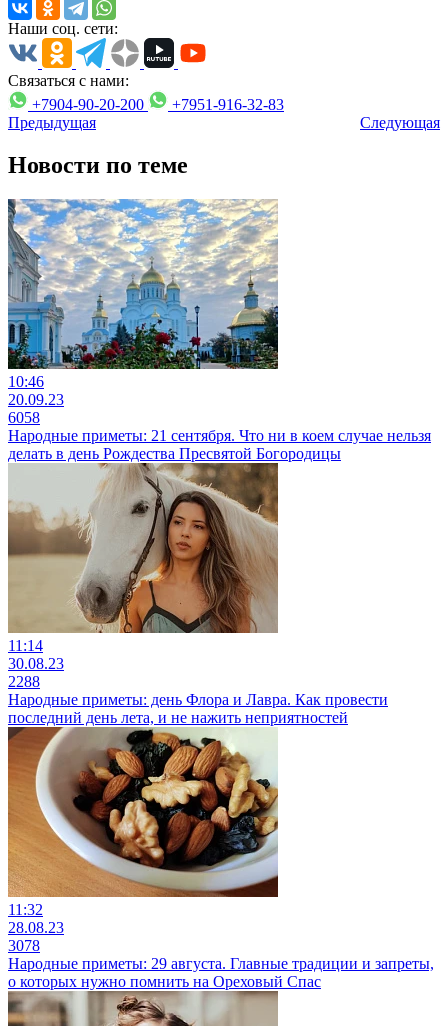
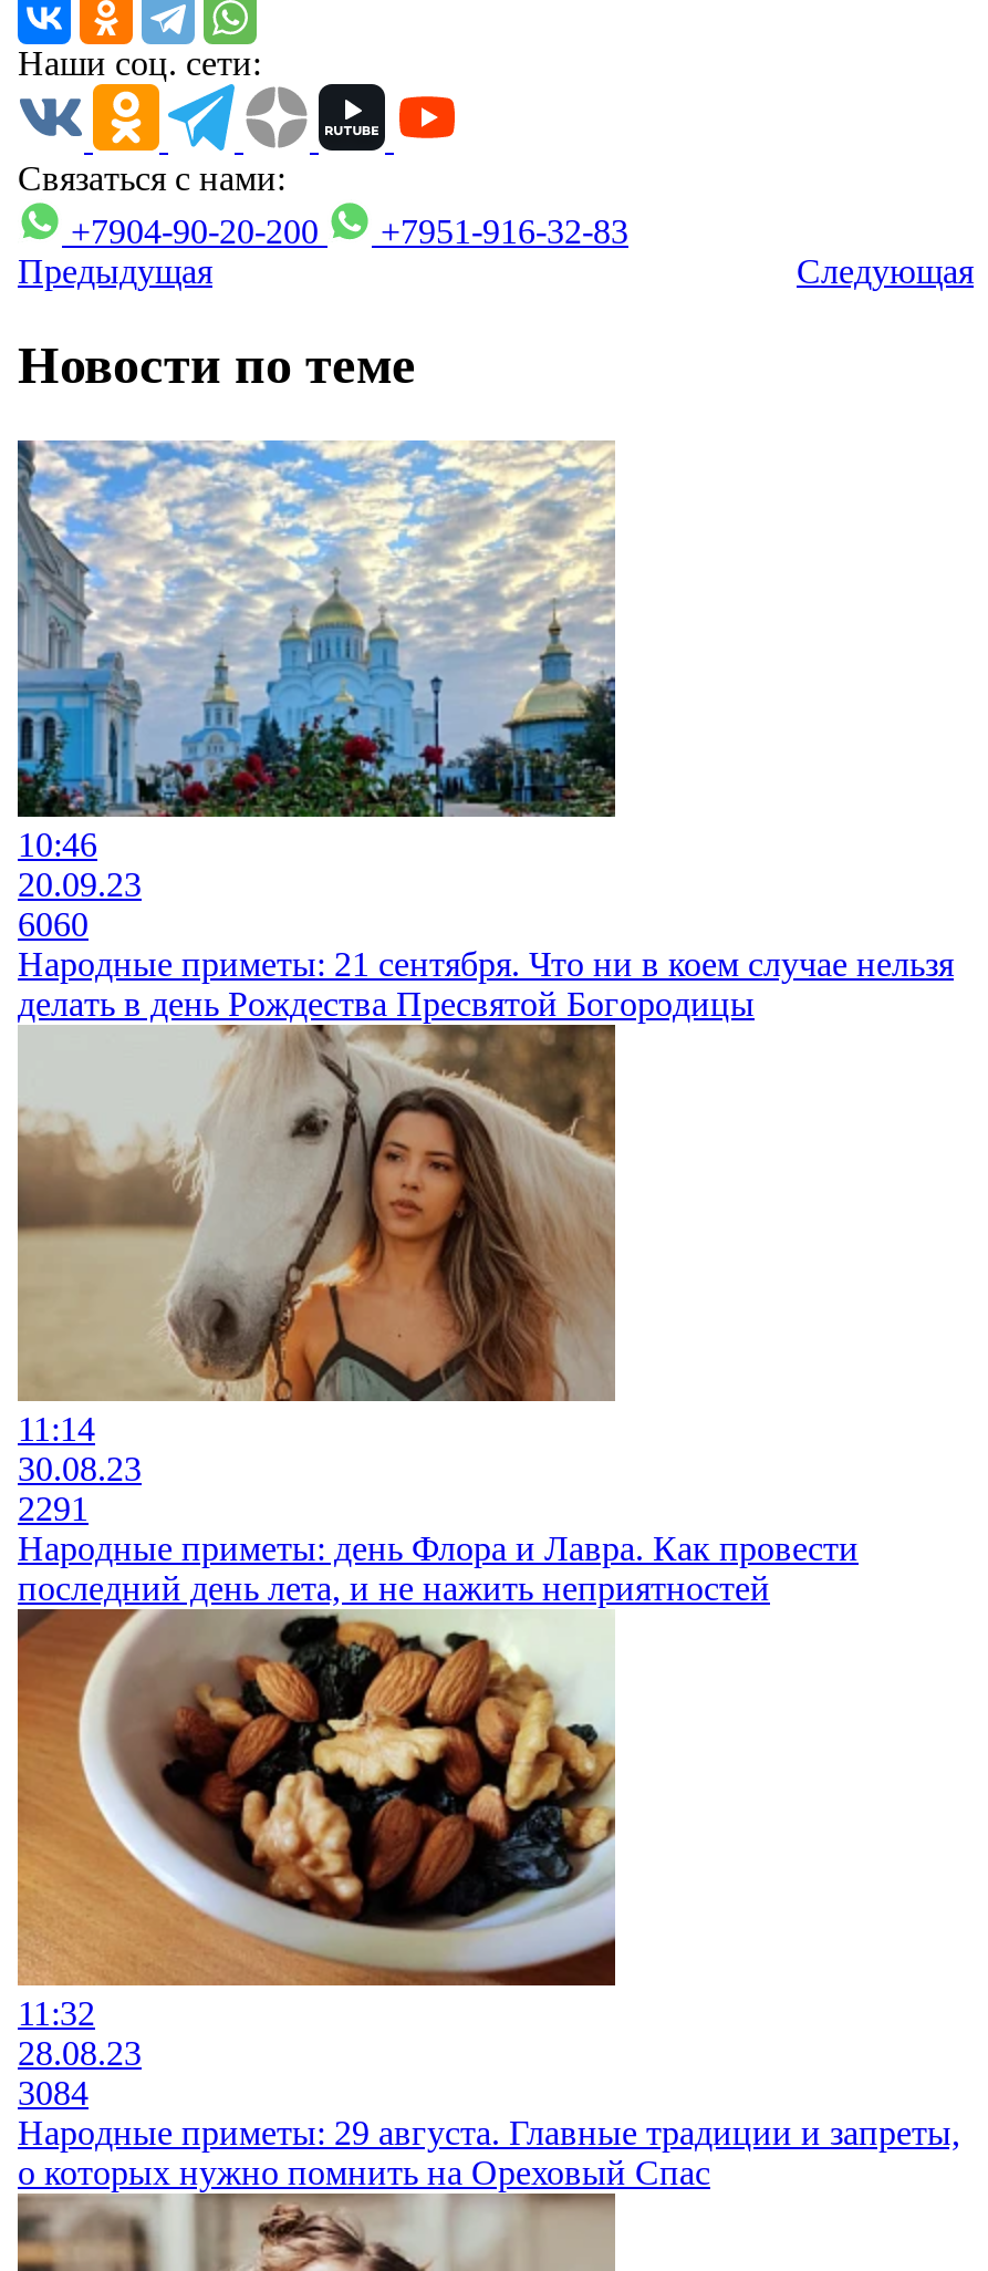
[8,409,40,426] 6058 -> [18,905,89,942] 6060
[8,673,40,690] 2288 -> [18,1489,89,1527] 2291
[8,937,40,954] 3078 -> [18,2073,89,2111] 3084

